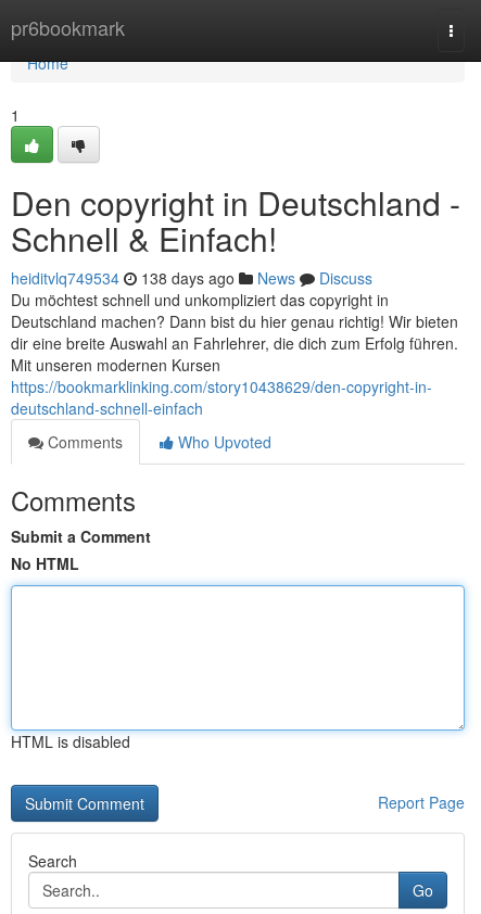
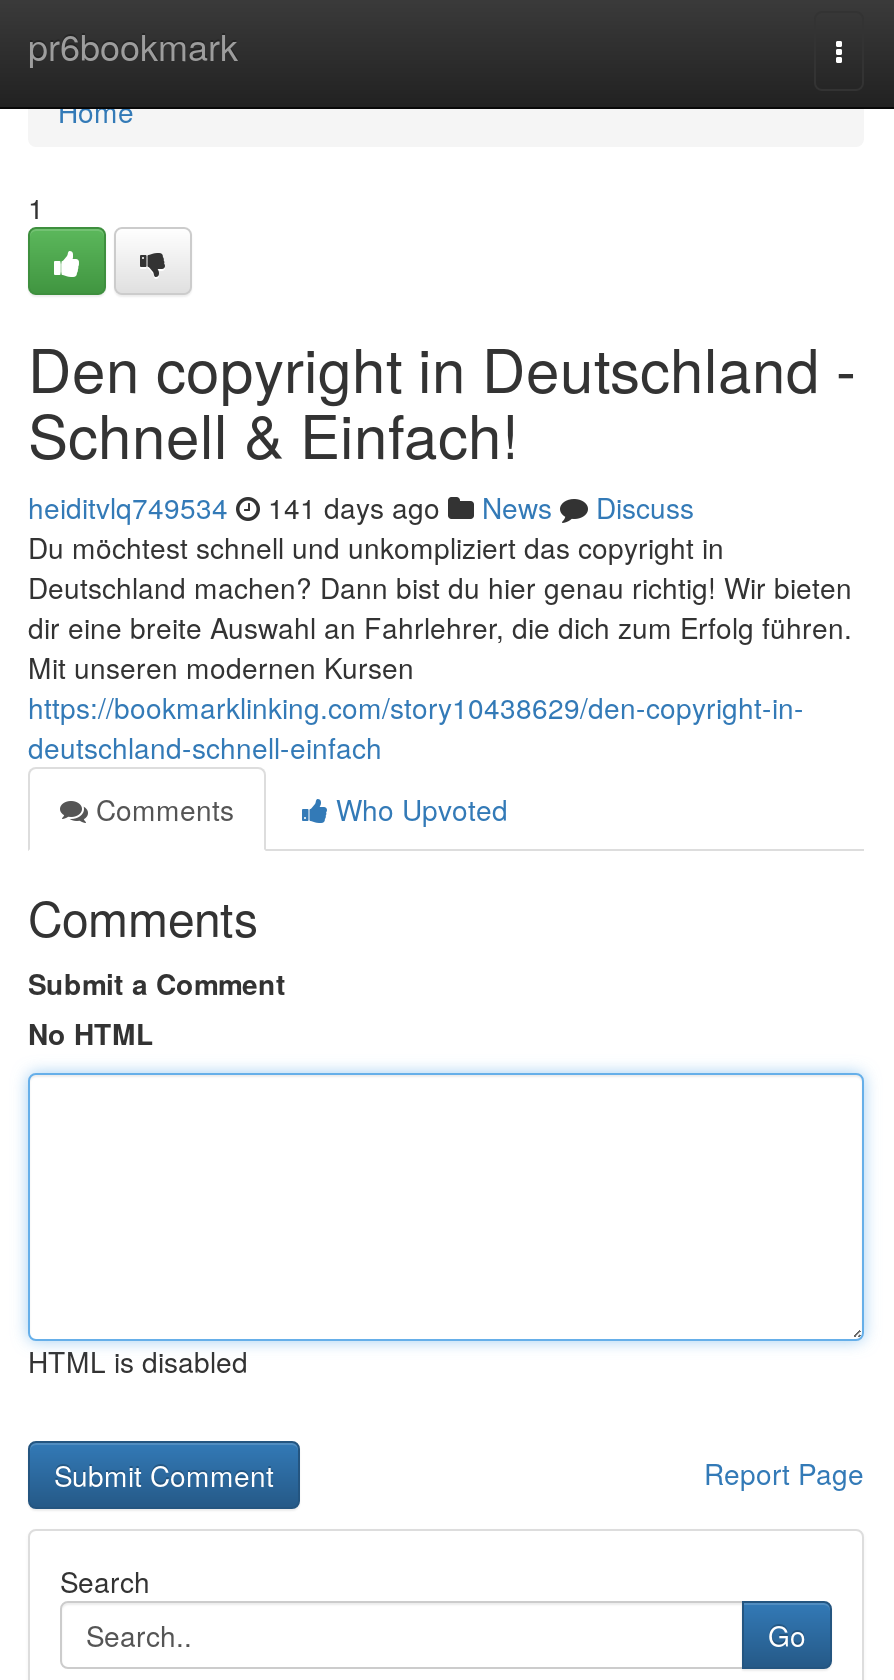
[11,267,372,289] heiditvlq749534 138 days ago News Discuss -> [28,487,694,527] heiditvlq749534 141 days ago News Discuss

